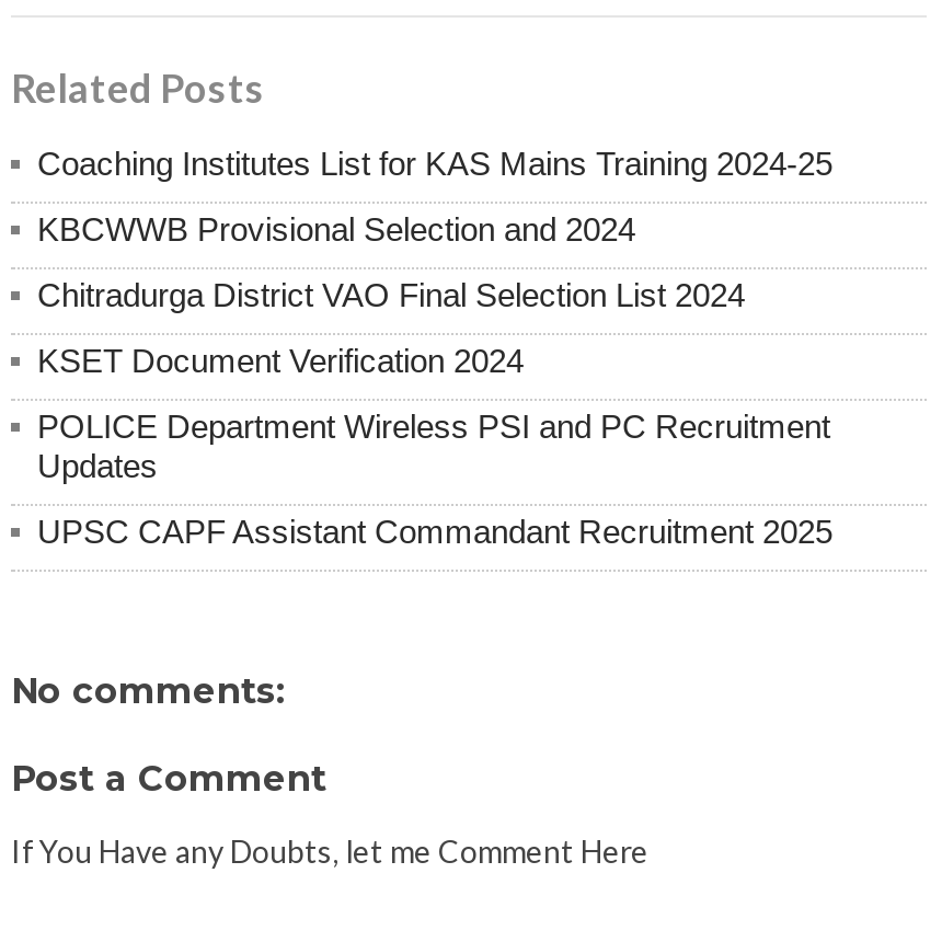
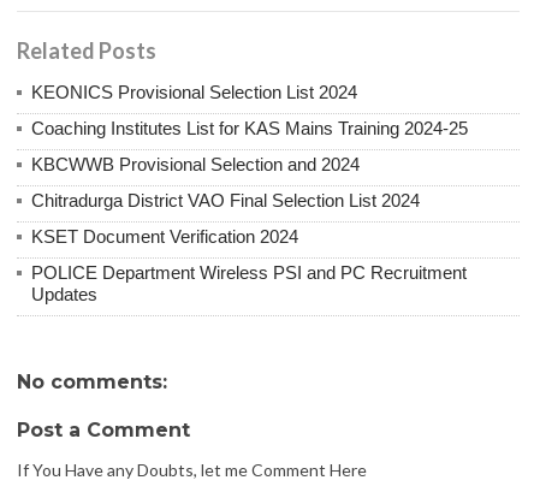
none -> [31,82,357,102] KEONICS Provisional Selection List 2024
moved [37,145,832,484] -> [31,118,468,304]: Coaching Institutes List for KAS Mains Training 2024-25 | KBCWWB Provisional Selection and 2024 | Chitradurga District VAO Final Selection List 2024 | KSET Document Verification 2024 | POLICE Department Wireless PSI and PC Recruitment | Updates
[37,513,832,550] UPSC CAPF Assistant Commandant Recruitment 2025 -> none

